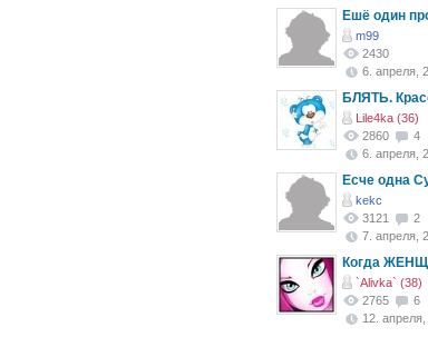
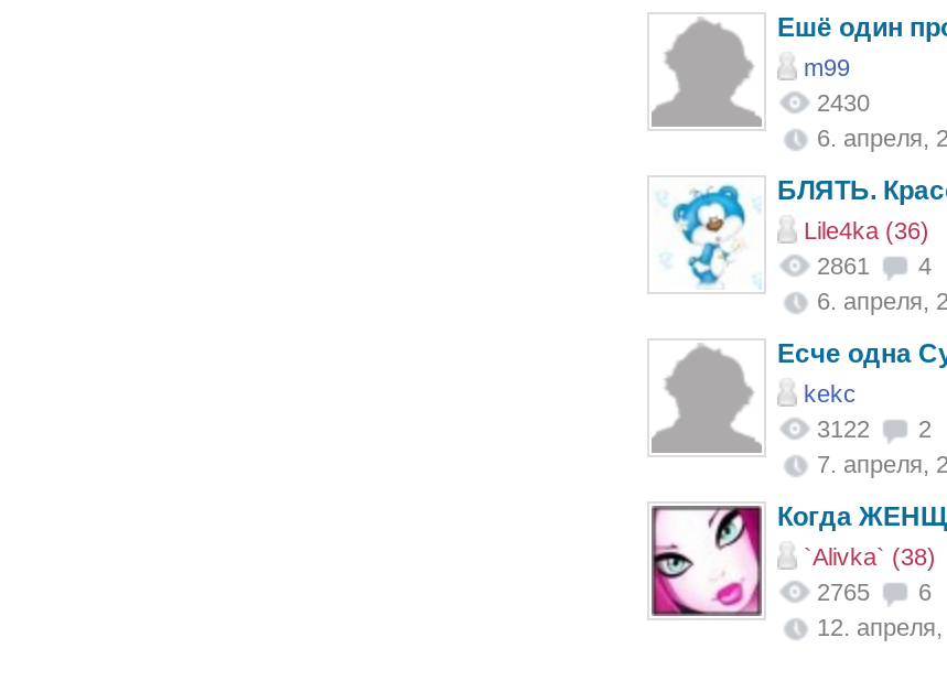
[362,129,420,142] 2860 4 -> [817,252,932,279] 2861 4
[362,211,420,225] 3121 2 -> [817,415,932,442] 3122 2

